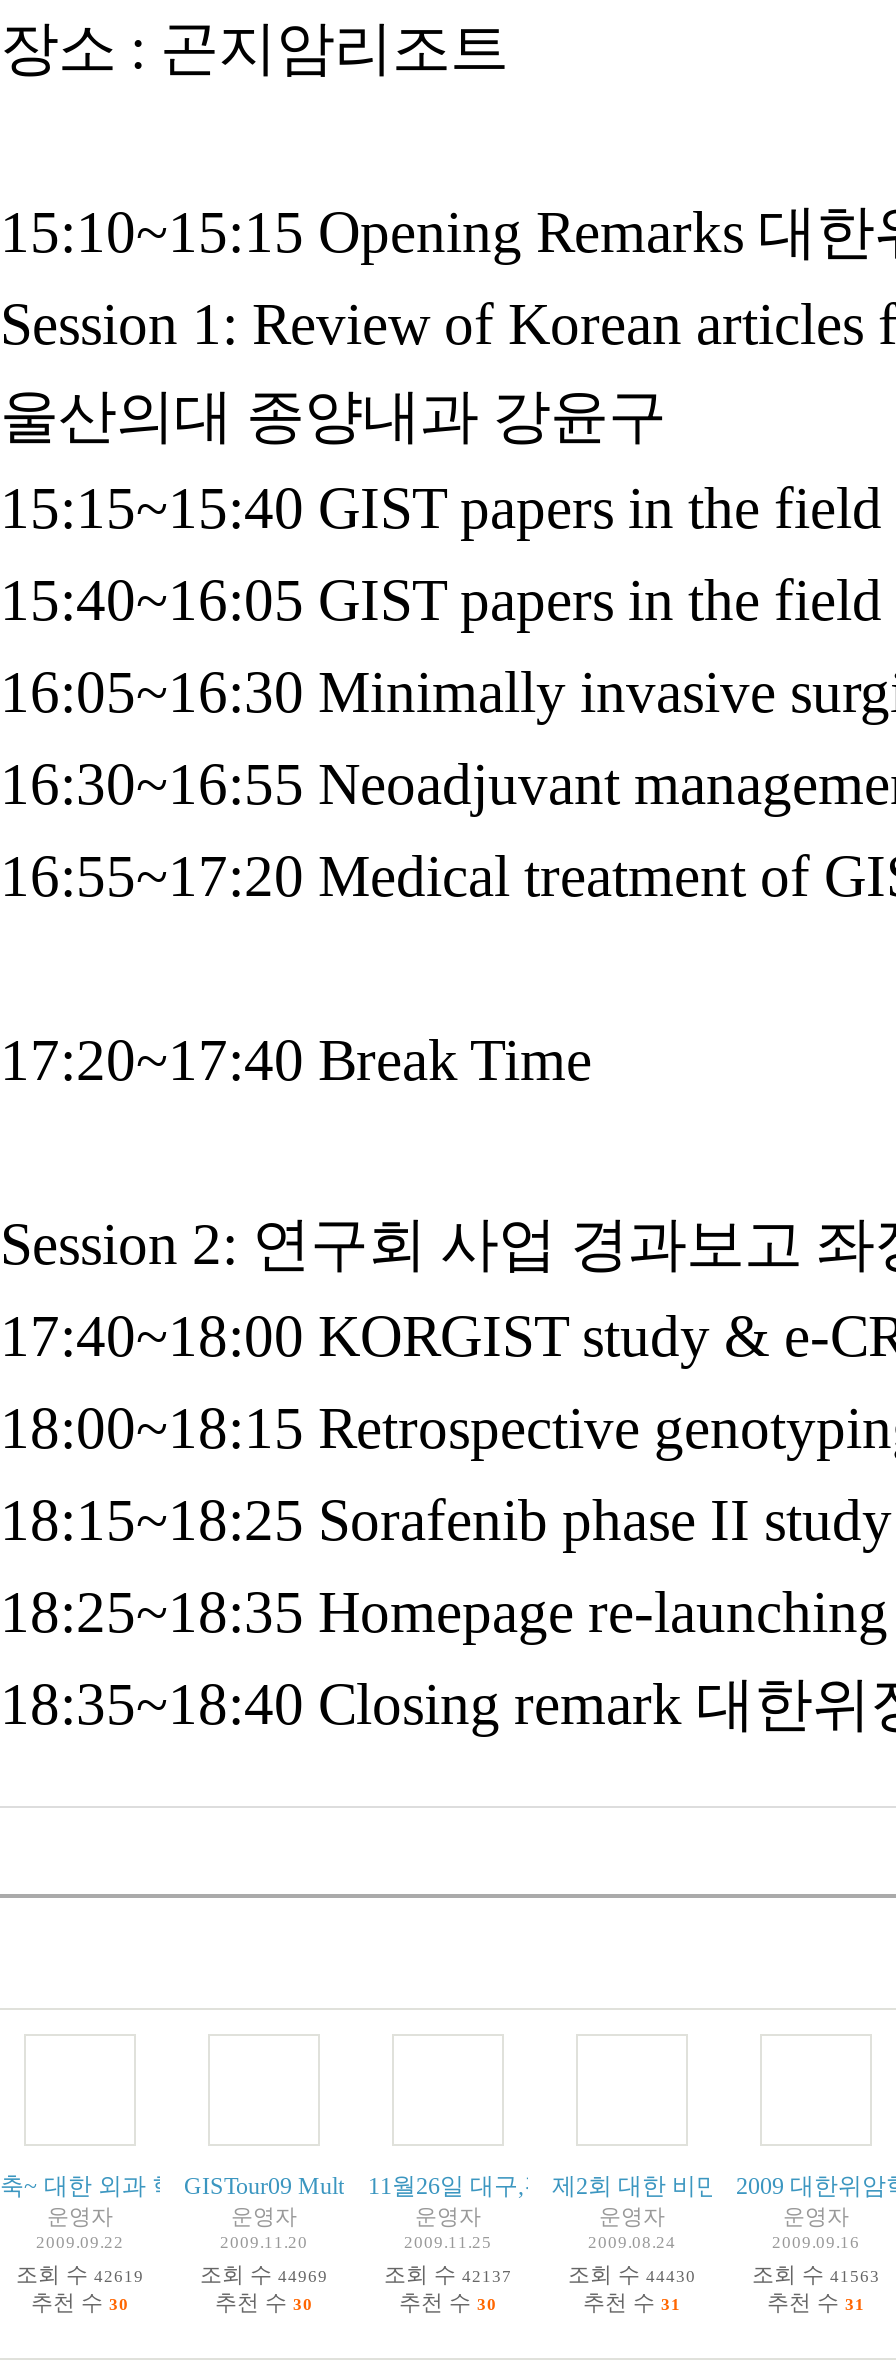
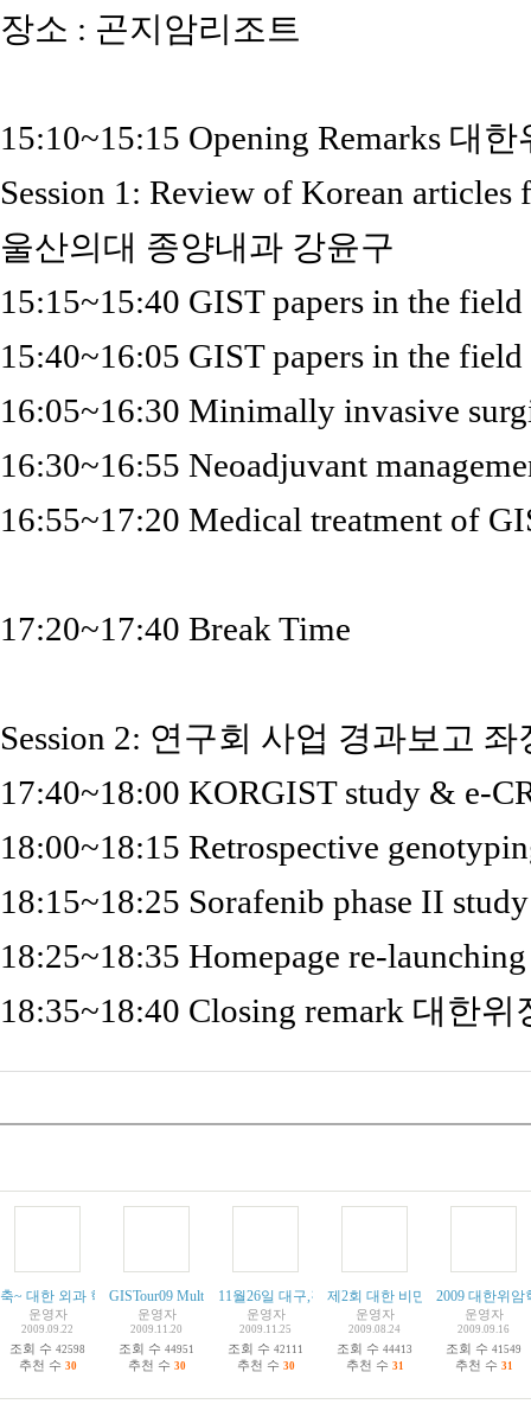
[16,2261,144,2285] 조회 수 42619 -> [9,1341,85,1355] 조회 수 42598
[200,2261,328,2285] 조회 수 44969 -> [119,1341,194,1355] 조회 수 44951
[384,2261,512,2285] 조회 수 42137 -> [228,1341,303,1355] 조회 수 42111
[568,2261,696,2285] 조회 수 44430 -> [337,1341,412,1355] 조회 수 44413
[752,2261,880,2285] 조회 수 41563 -> [446,1341,522,1355] 조회 수 41549

